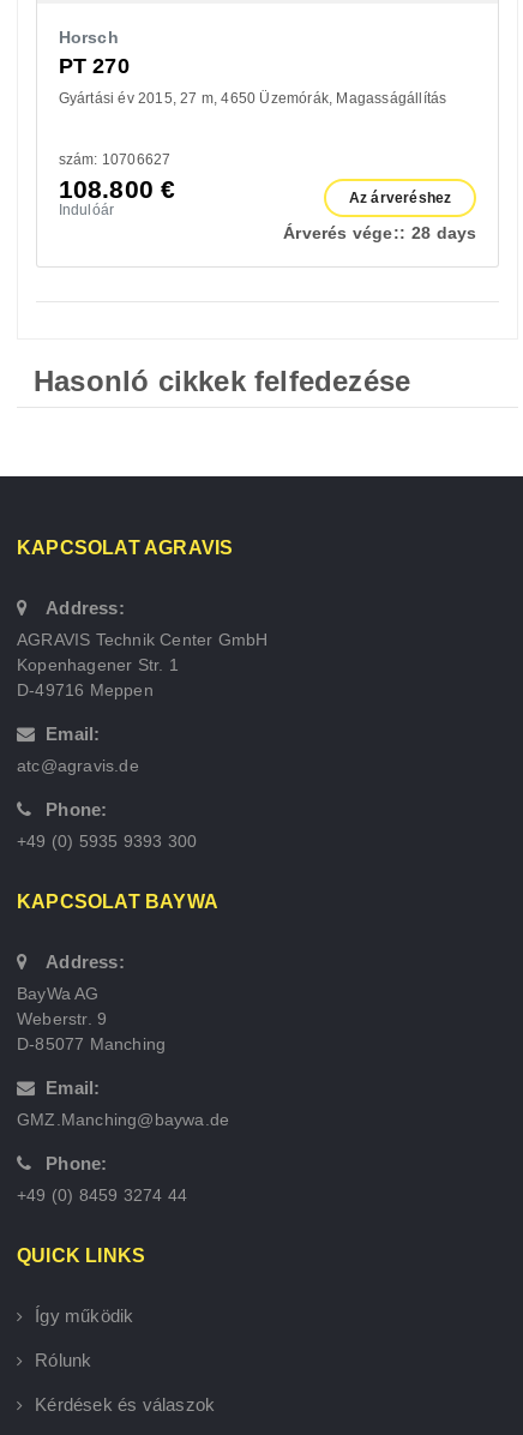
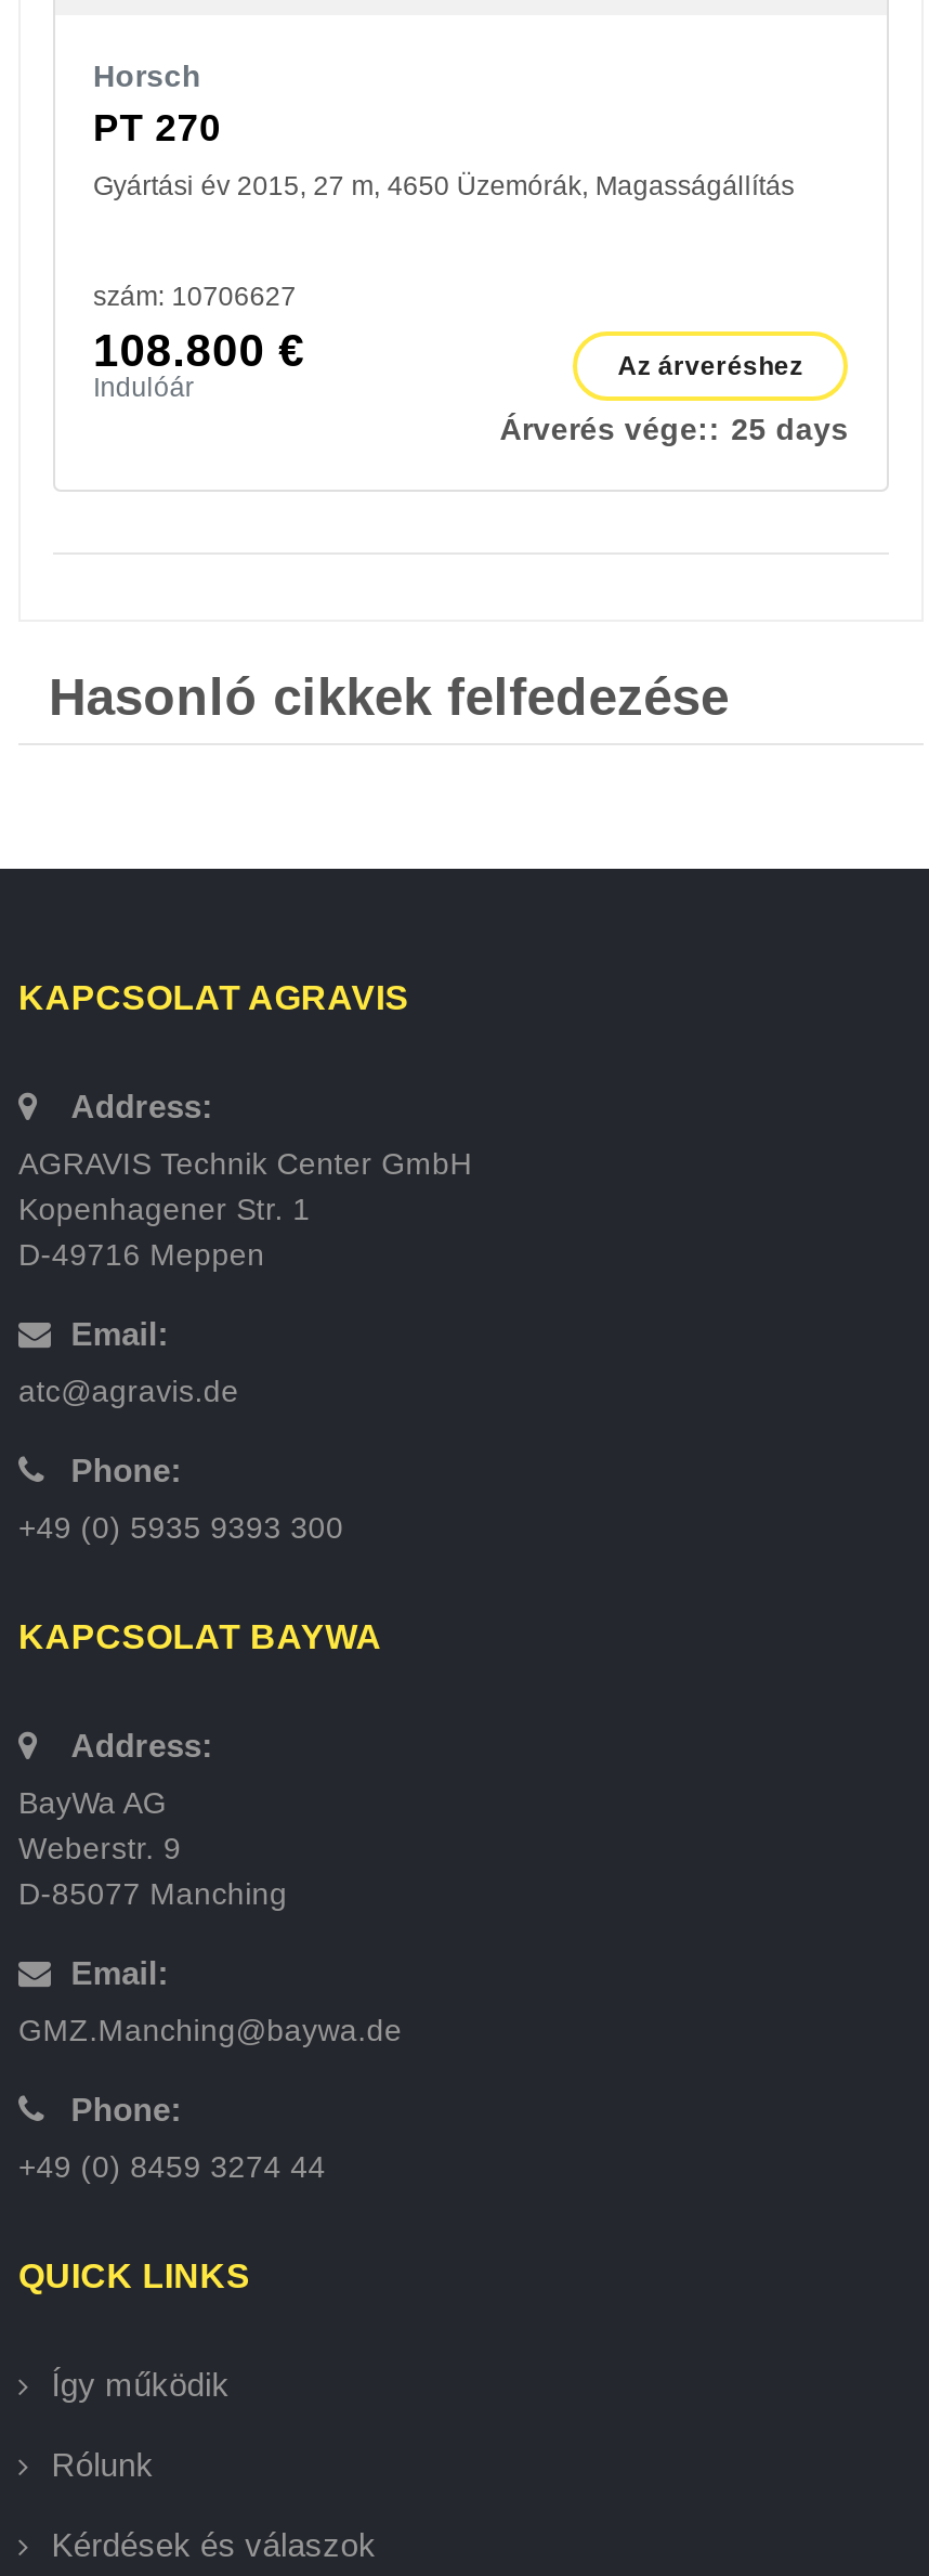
[283,223,477,242] Árverés vége:: 28 days -> [500,411,849,445] Árverés vége:: 25 days

